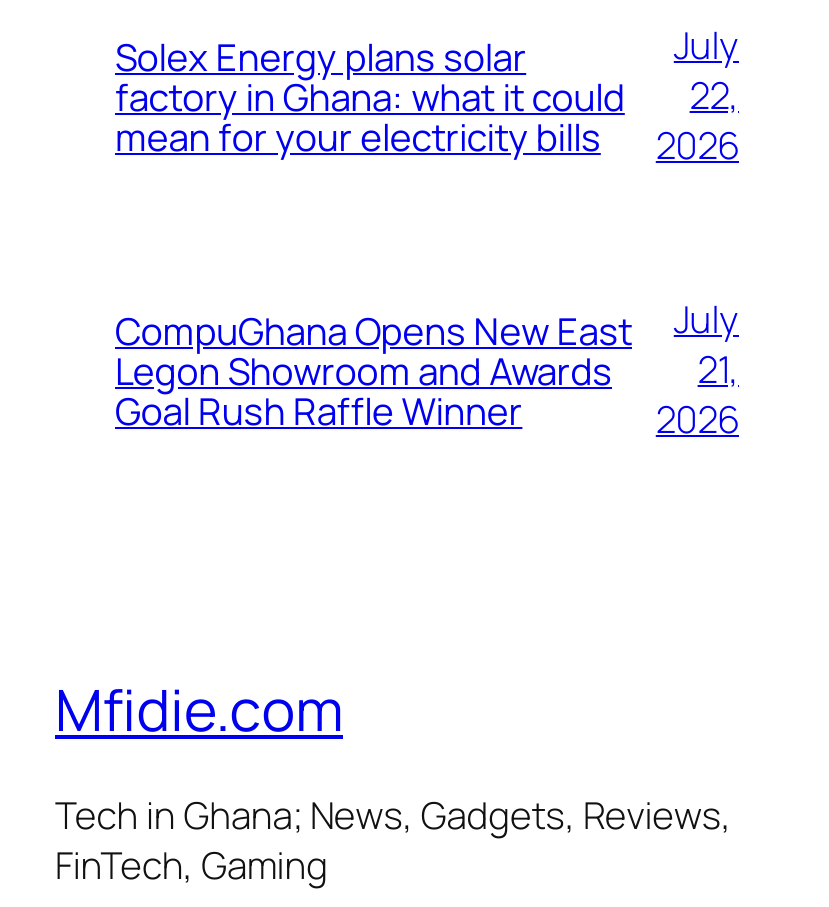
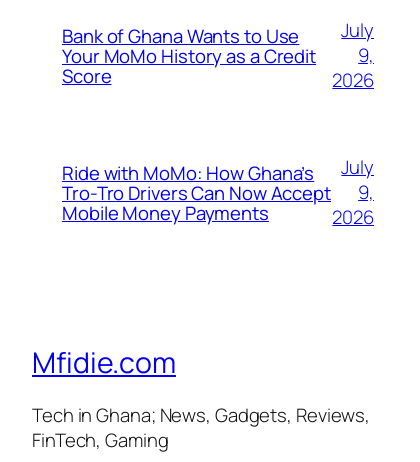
[115,30,625,162] Solex Energy plans solar | factory in Ghana: what it could | mean for your electricity bills -> [62,22,316,88] Bank of Ghana Wants to Use | Your MoMo History as a Credit | Score
[690,69,739,121] 22, -> [358,42,374,68] 9,
[115,304,632,436] CompuGhana Opens New East | Legon Showroom and Awards | Goal Rush Raffle Winner -> [62,159,331,225] Ride with MoMo: How Ghana’s | Tro-Tro Drivers Can Now Accept | Mobile Money Payments
[698,343,739,395] 21, -> [358,179,374,205] 9,

